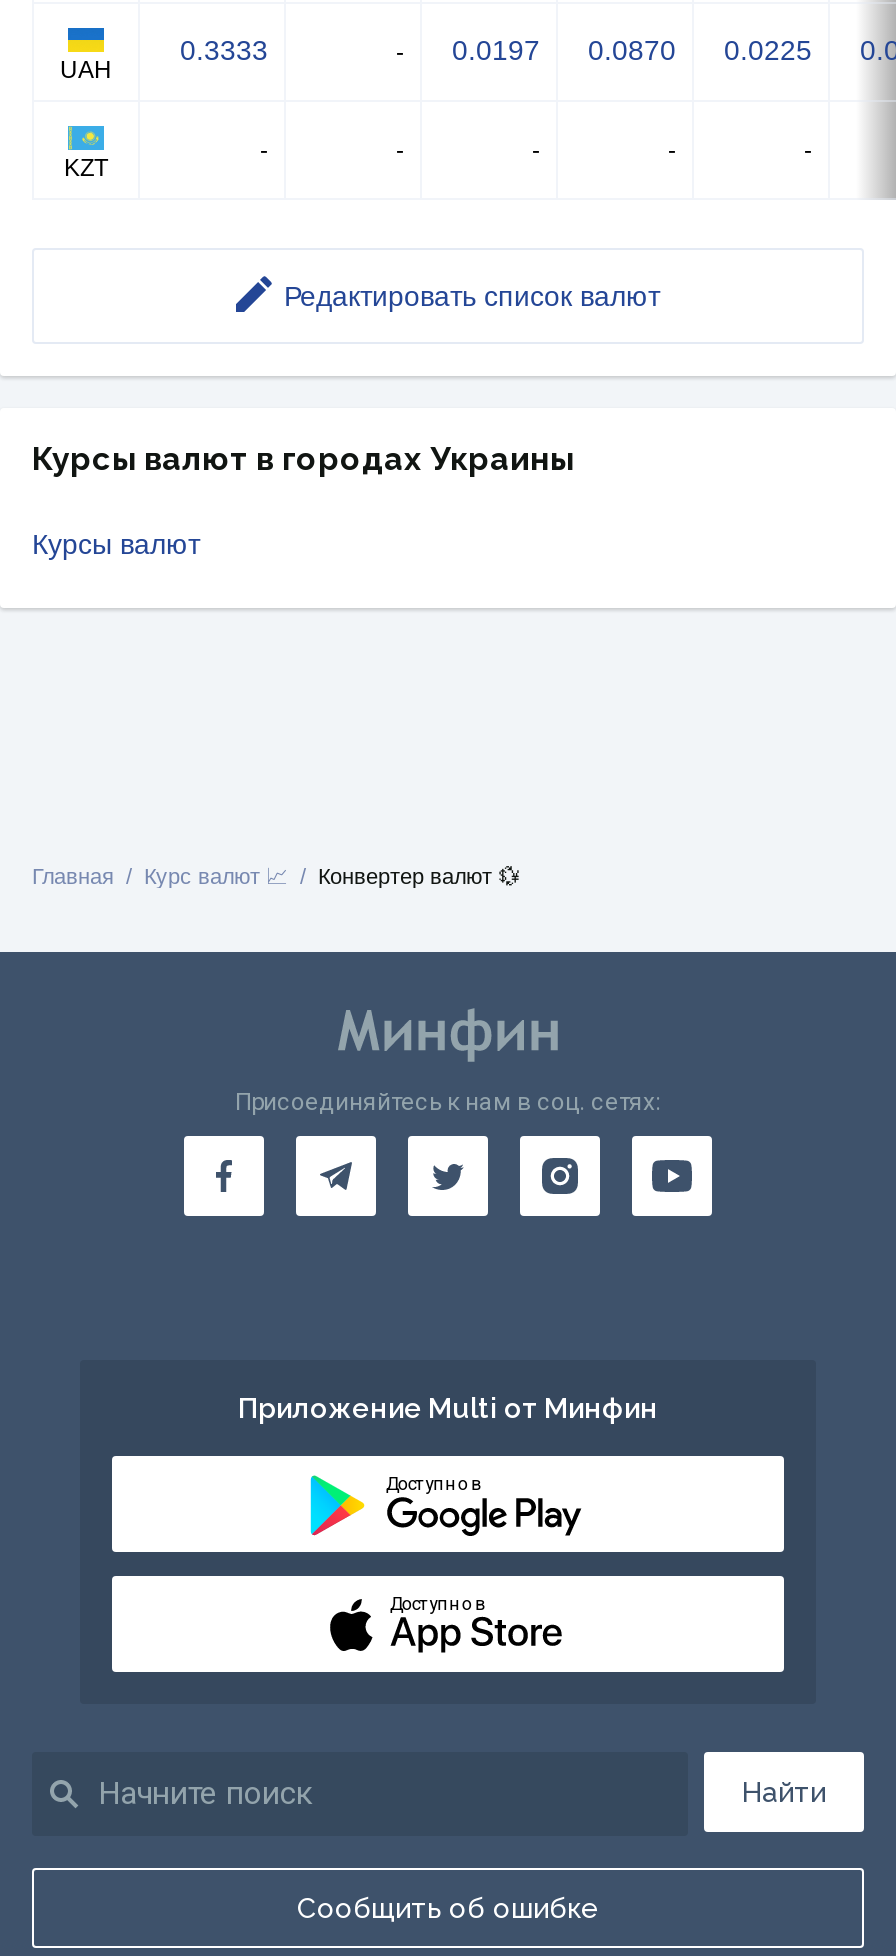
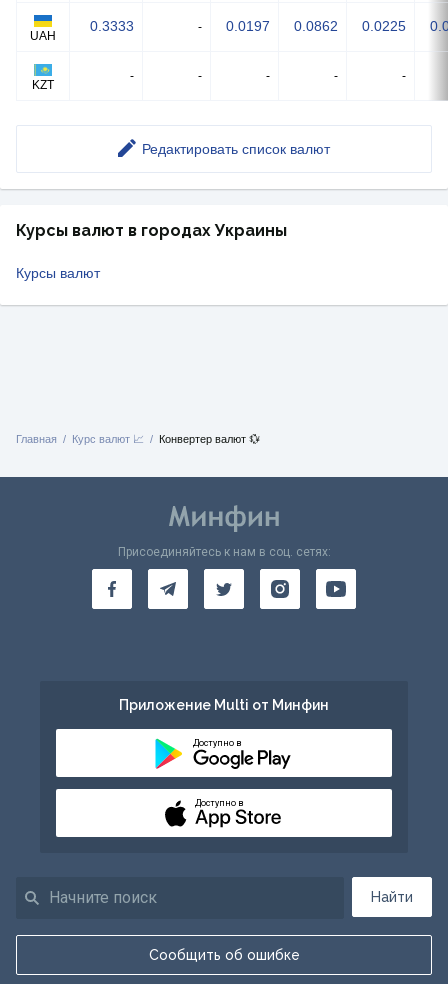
[588,34,676,66] 0.0870 -> [294,18,338,34] 0.0862

